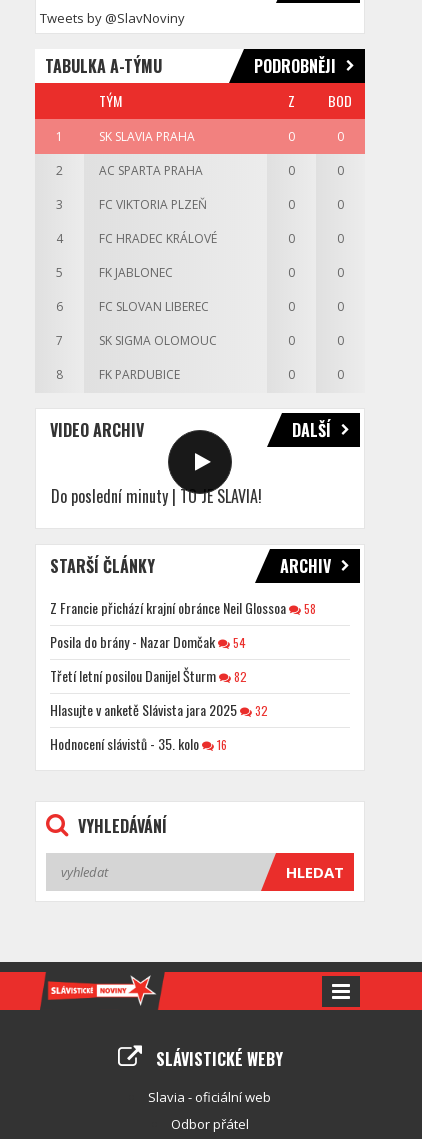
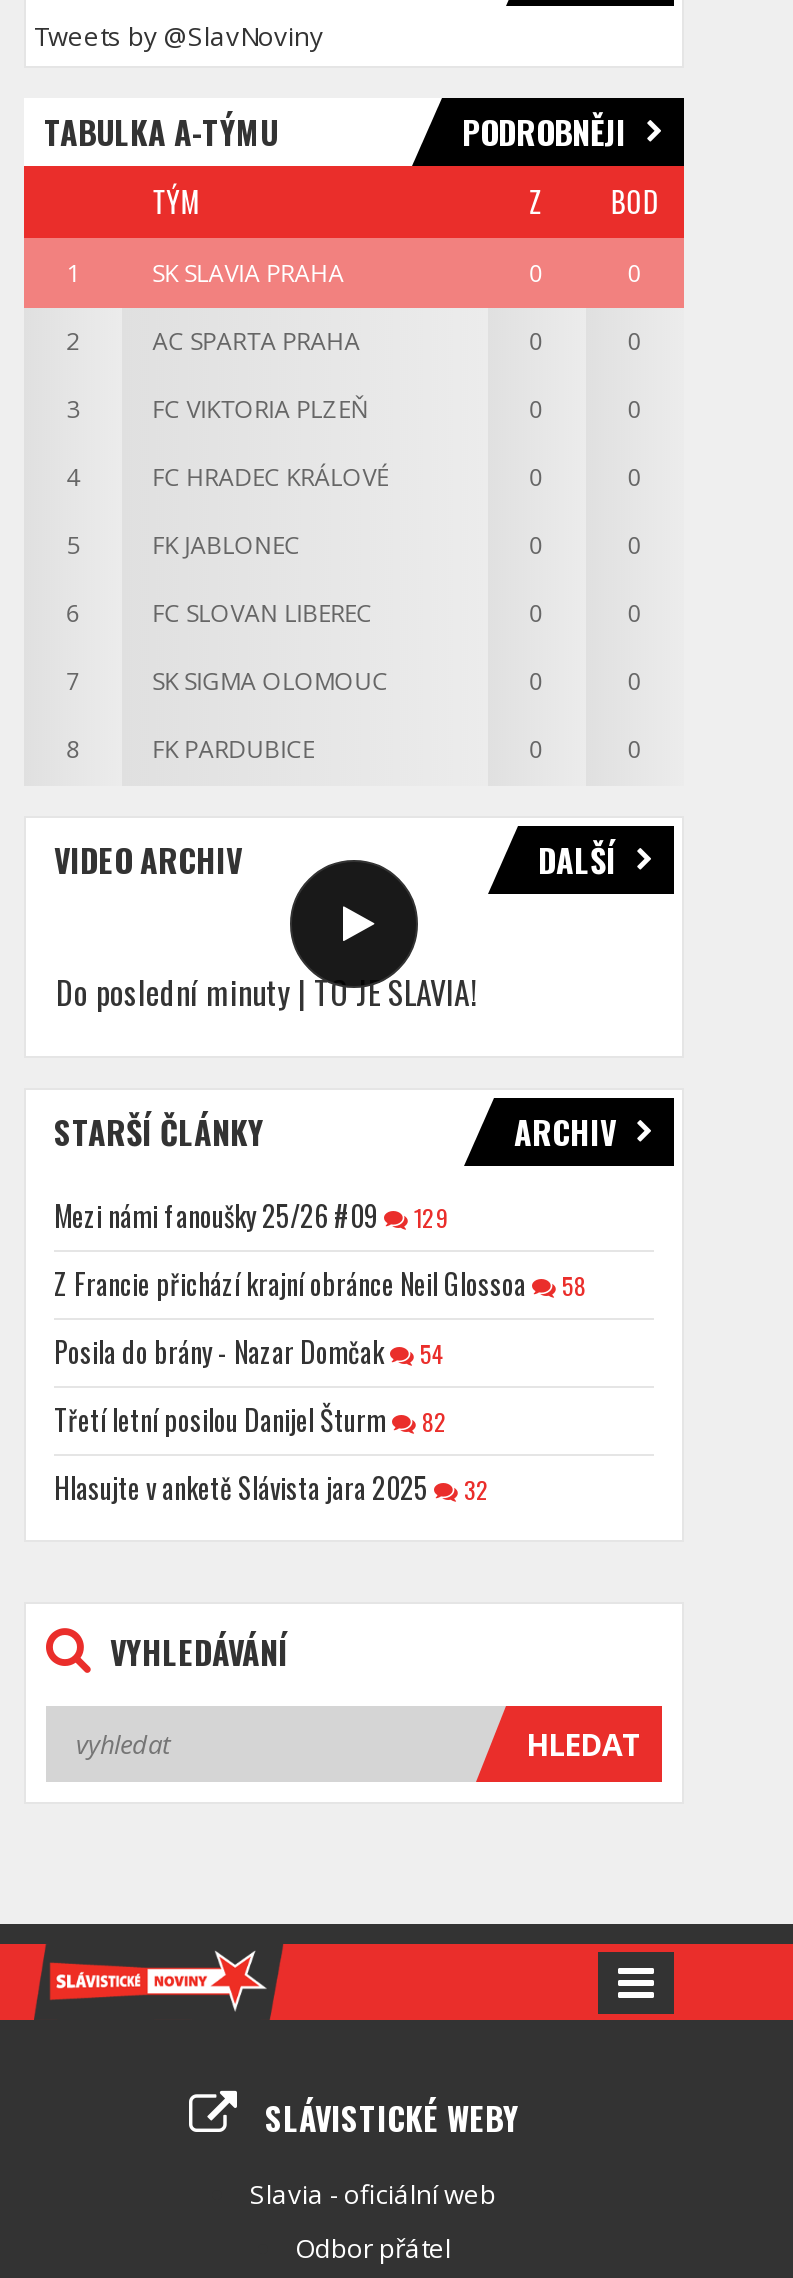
none -> [54,1194,448,1236] Mezi námi fanoušky 25/26 #09 | 129
moved [50,597,316,720] -> [54,1262,586,1508]: Z Francie přichází krajní obránce Neil Glossoa | 58 | Posila do brány - Nazar Domčak | 54 | Třetí letní posilou Danijel Šturm | 82 | Hlasujte v anketě Slávista jara 2025 | 32
[50,733,227,754] Hodnocení slávistů - 35. kolo | 16 -> none

